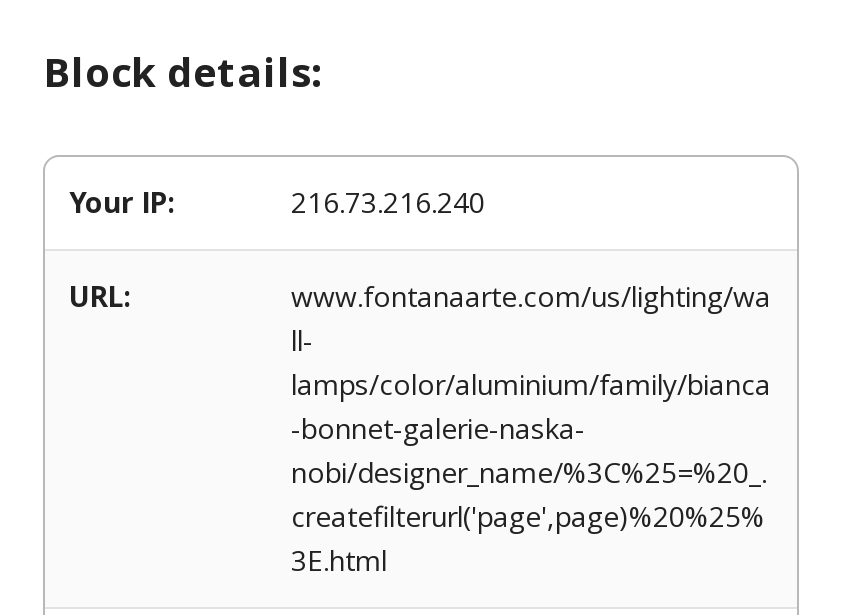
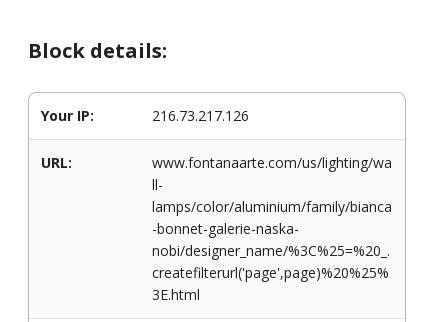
[291,183,485,221] 216.73.216.240 -> [152,106,249,125] 216.73.217.126

